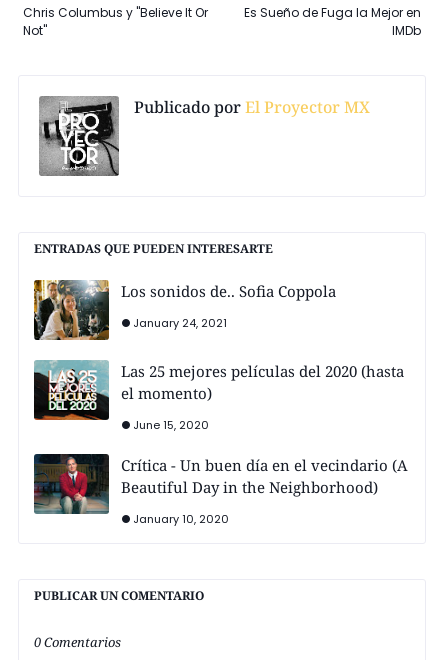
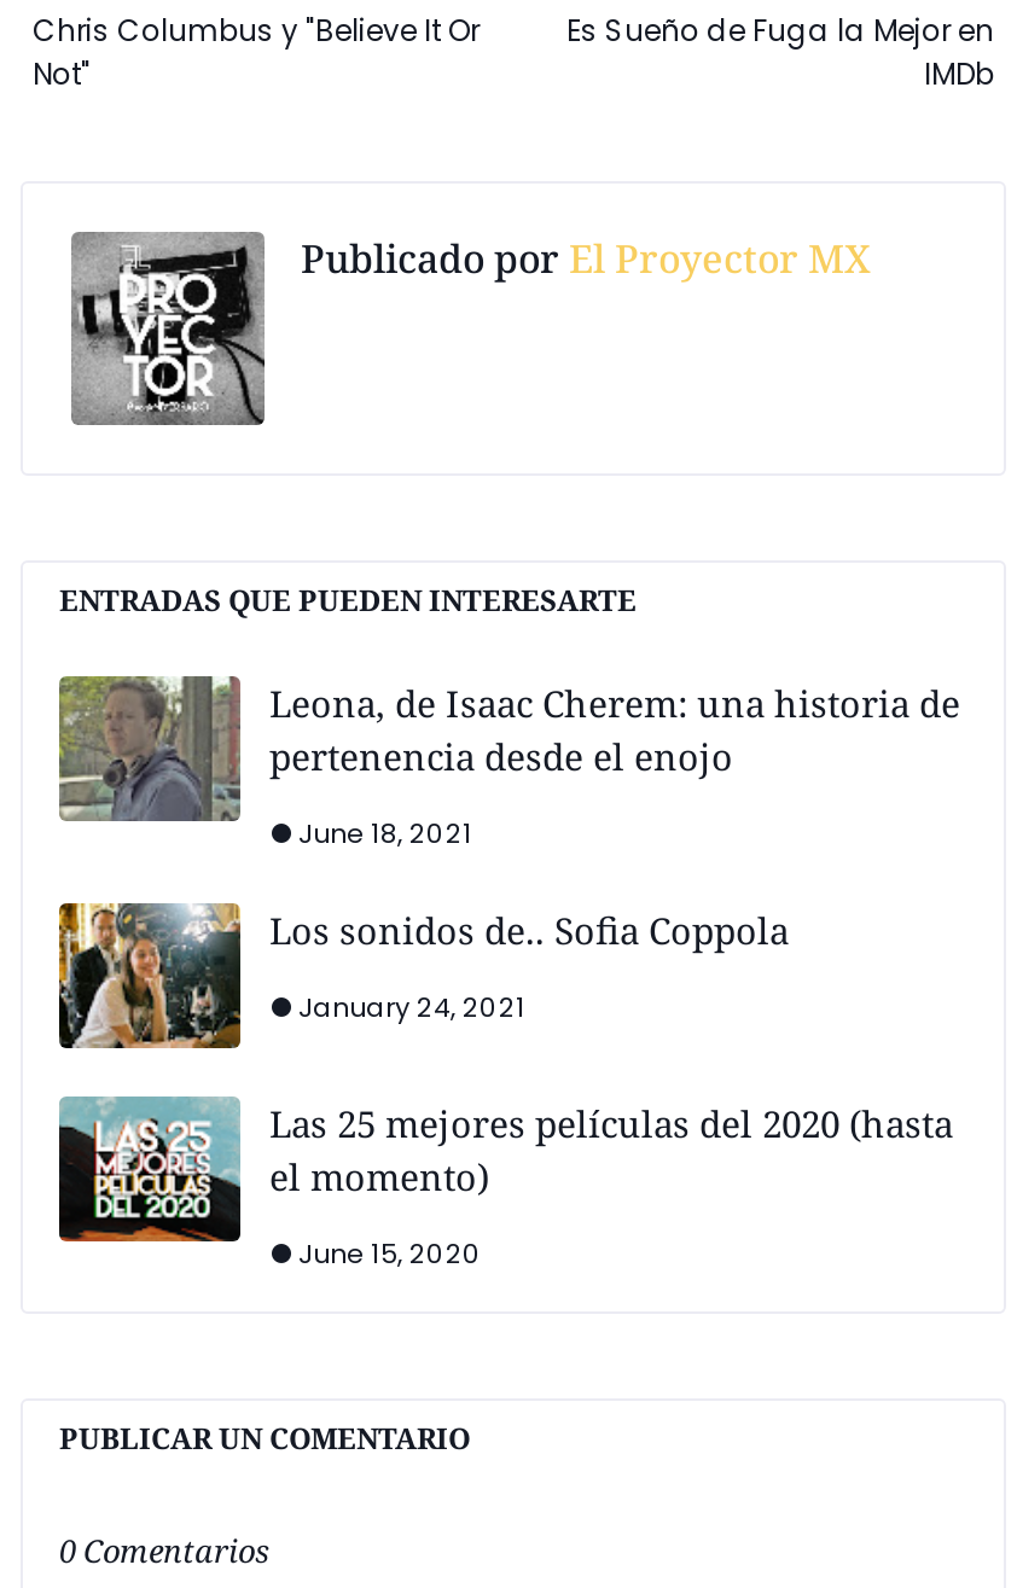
none -> [57,674,960,852] [image] | Leona, de Isaac Cherem: una historia de | pertenencia desde el enojo | June 18, 2021
moved [32,278,404,433] -> [54,898,953,1272]: [image] | Los sonidos de.. Sofia Coppola | January 24, 2021 | Las 25 mejores películas del 2020 (hasta | el momento) | June 15, 2020
[33,453,408,527] [image] | Crítica - Un buen día en el vecindario (A | Beautiful Day in the Neighborhood) | January 10, 2020 -> none

